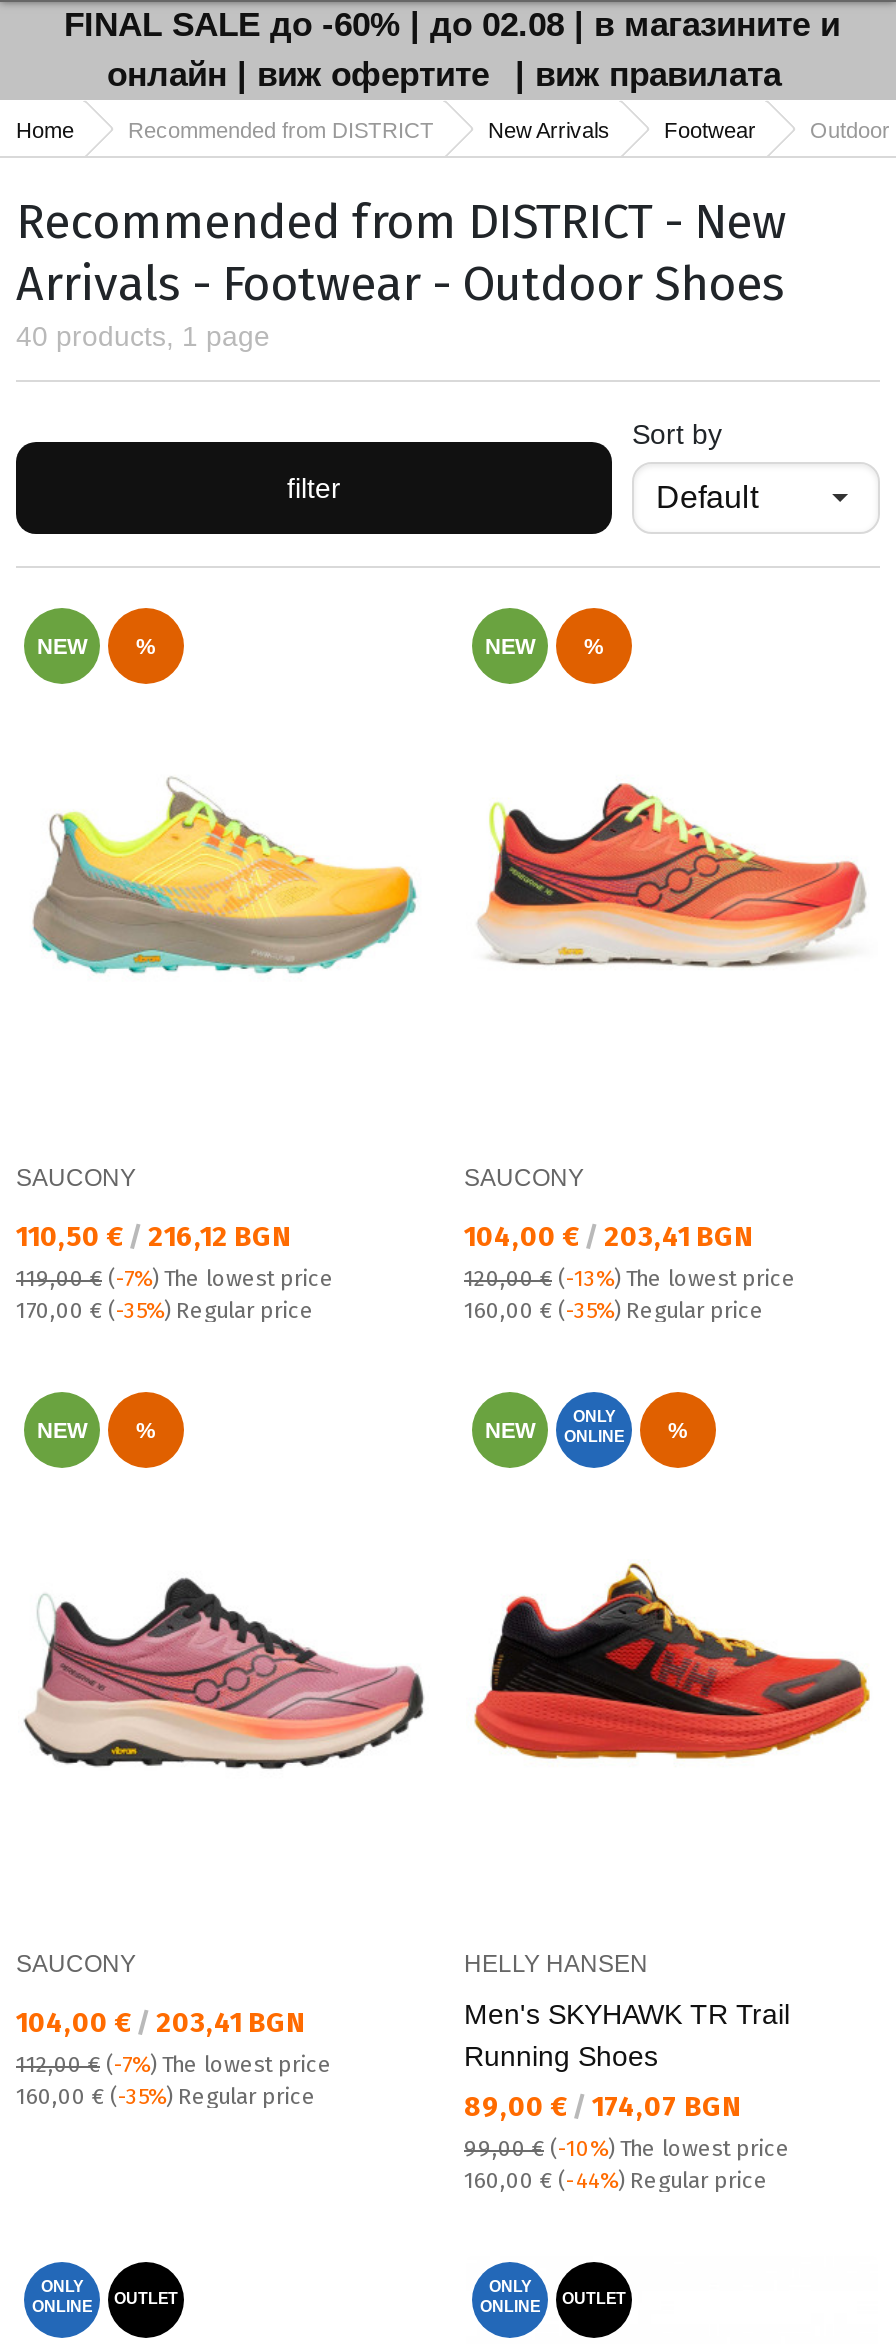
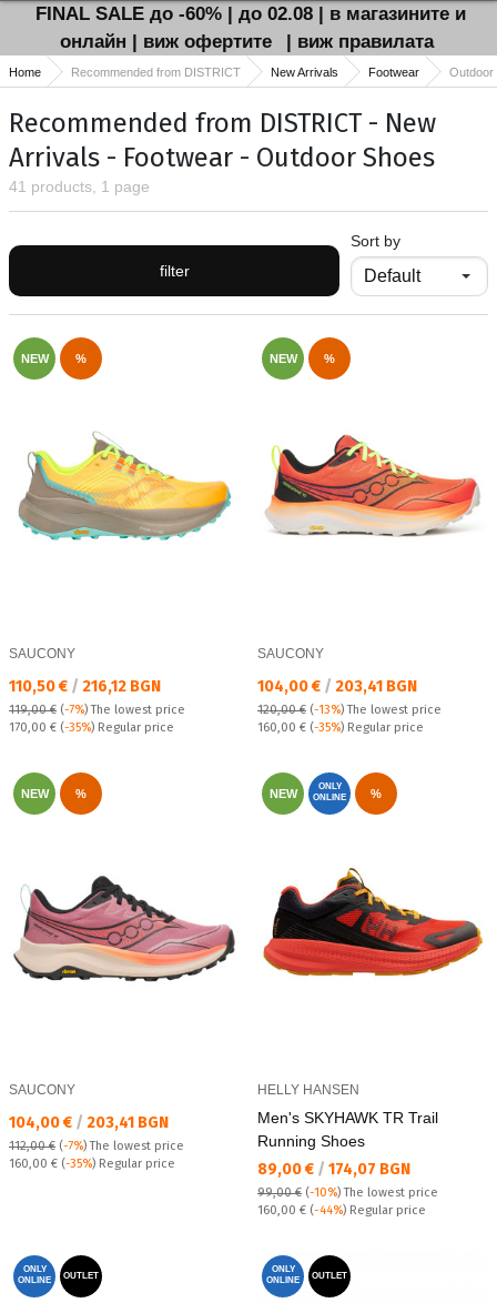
[16,320,270,352] 40 products, 1 page -> [9,178,150,195] 41 products, 1 page

